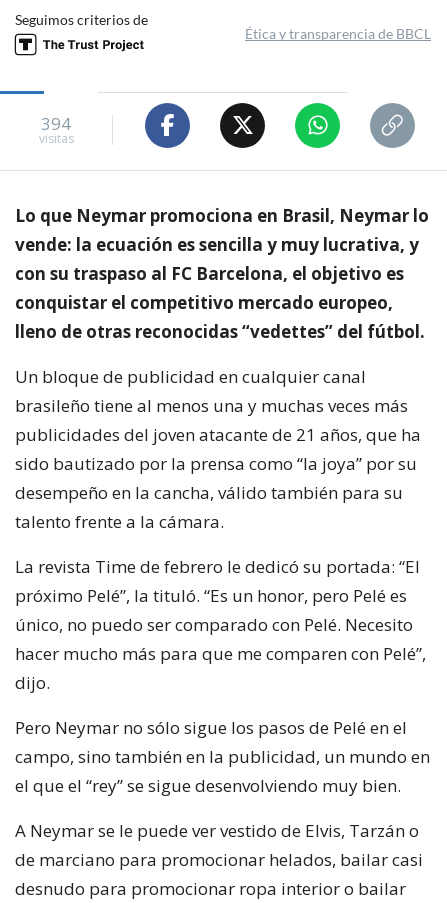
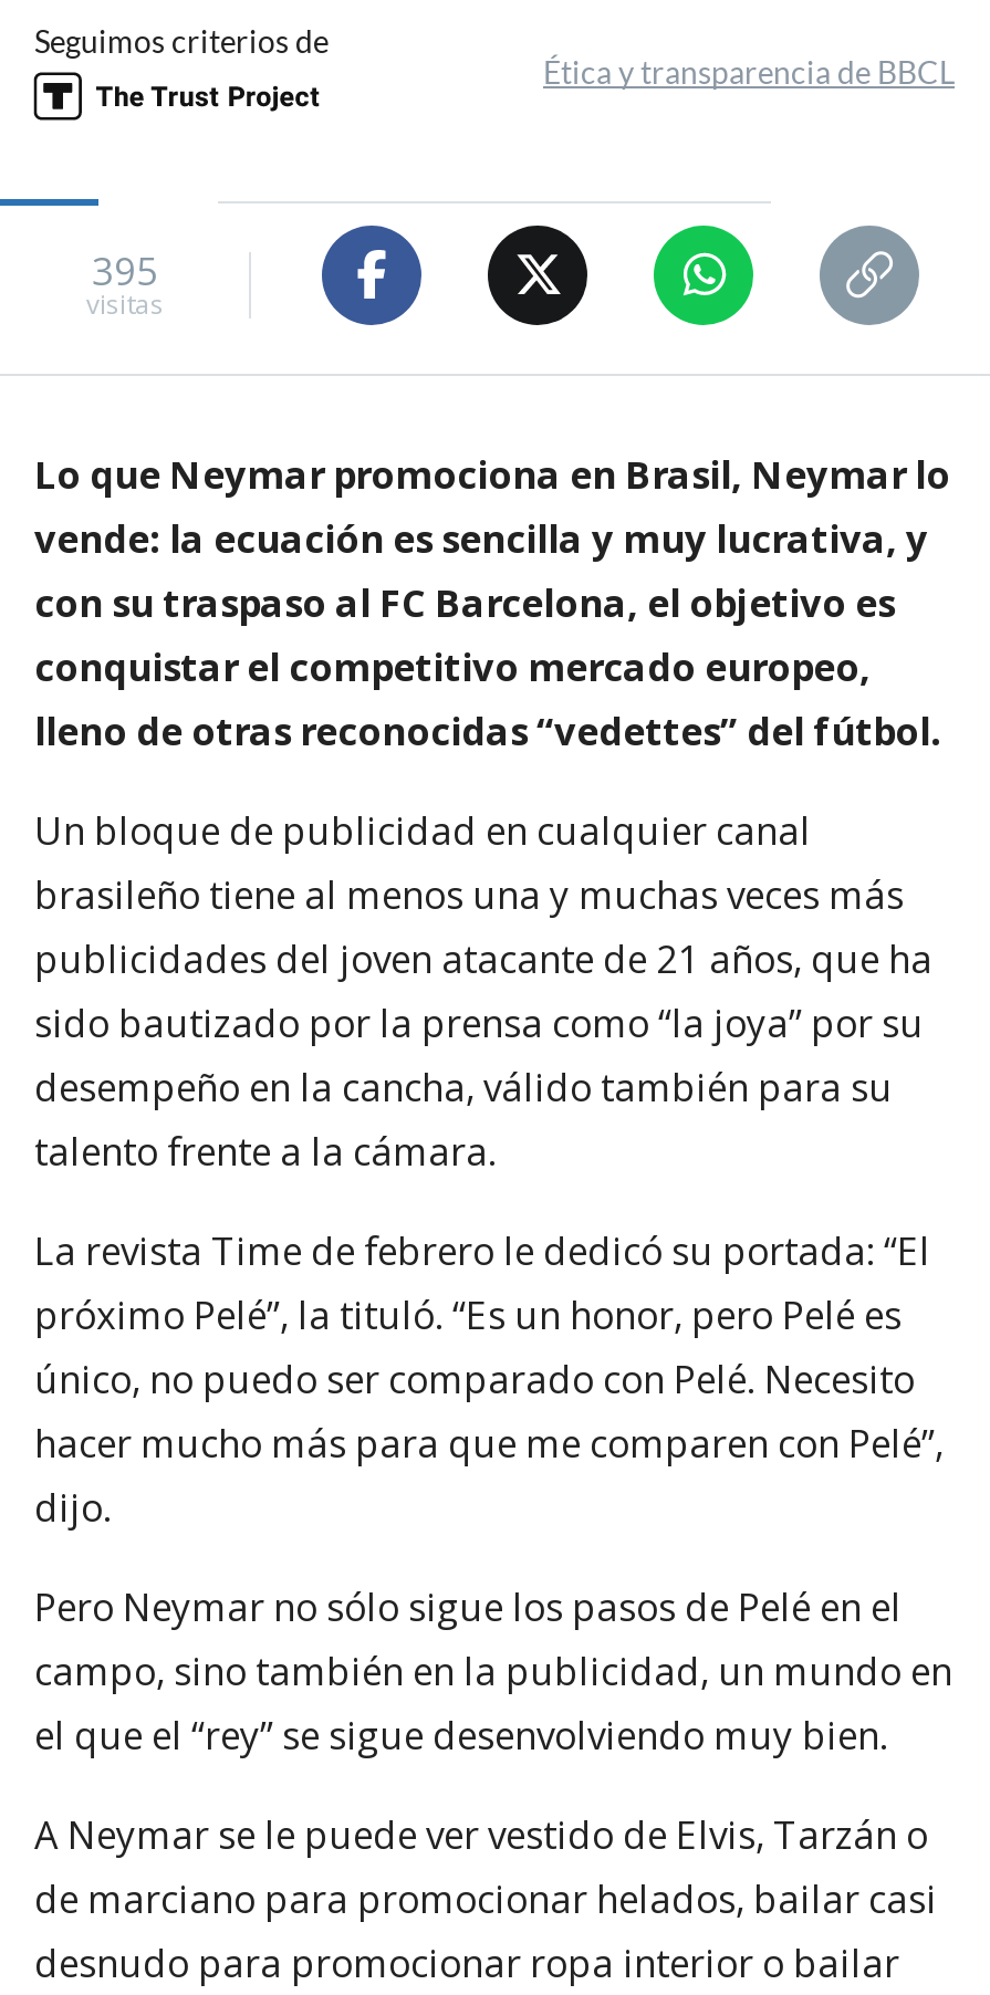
[41,112,71,135] 394 -> [92,246,158,297] 395

